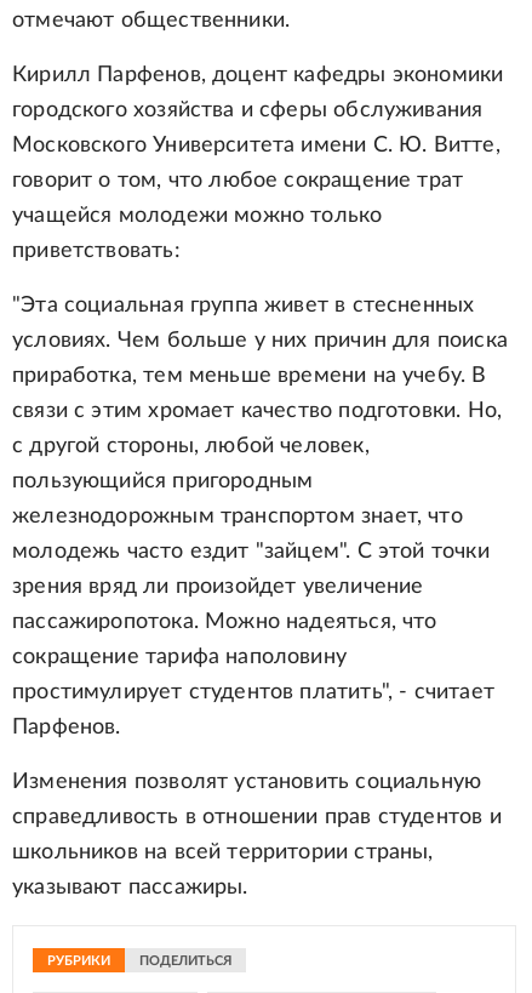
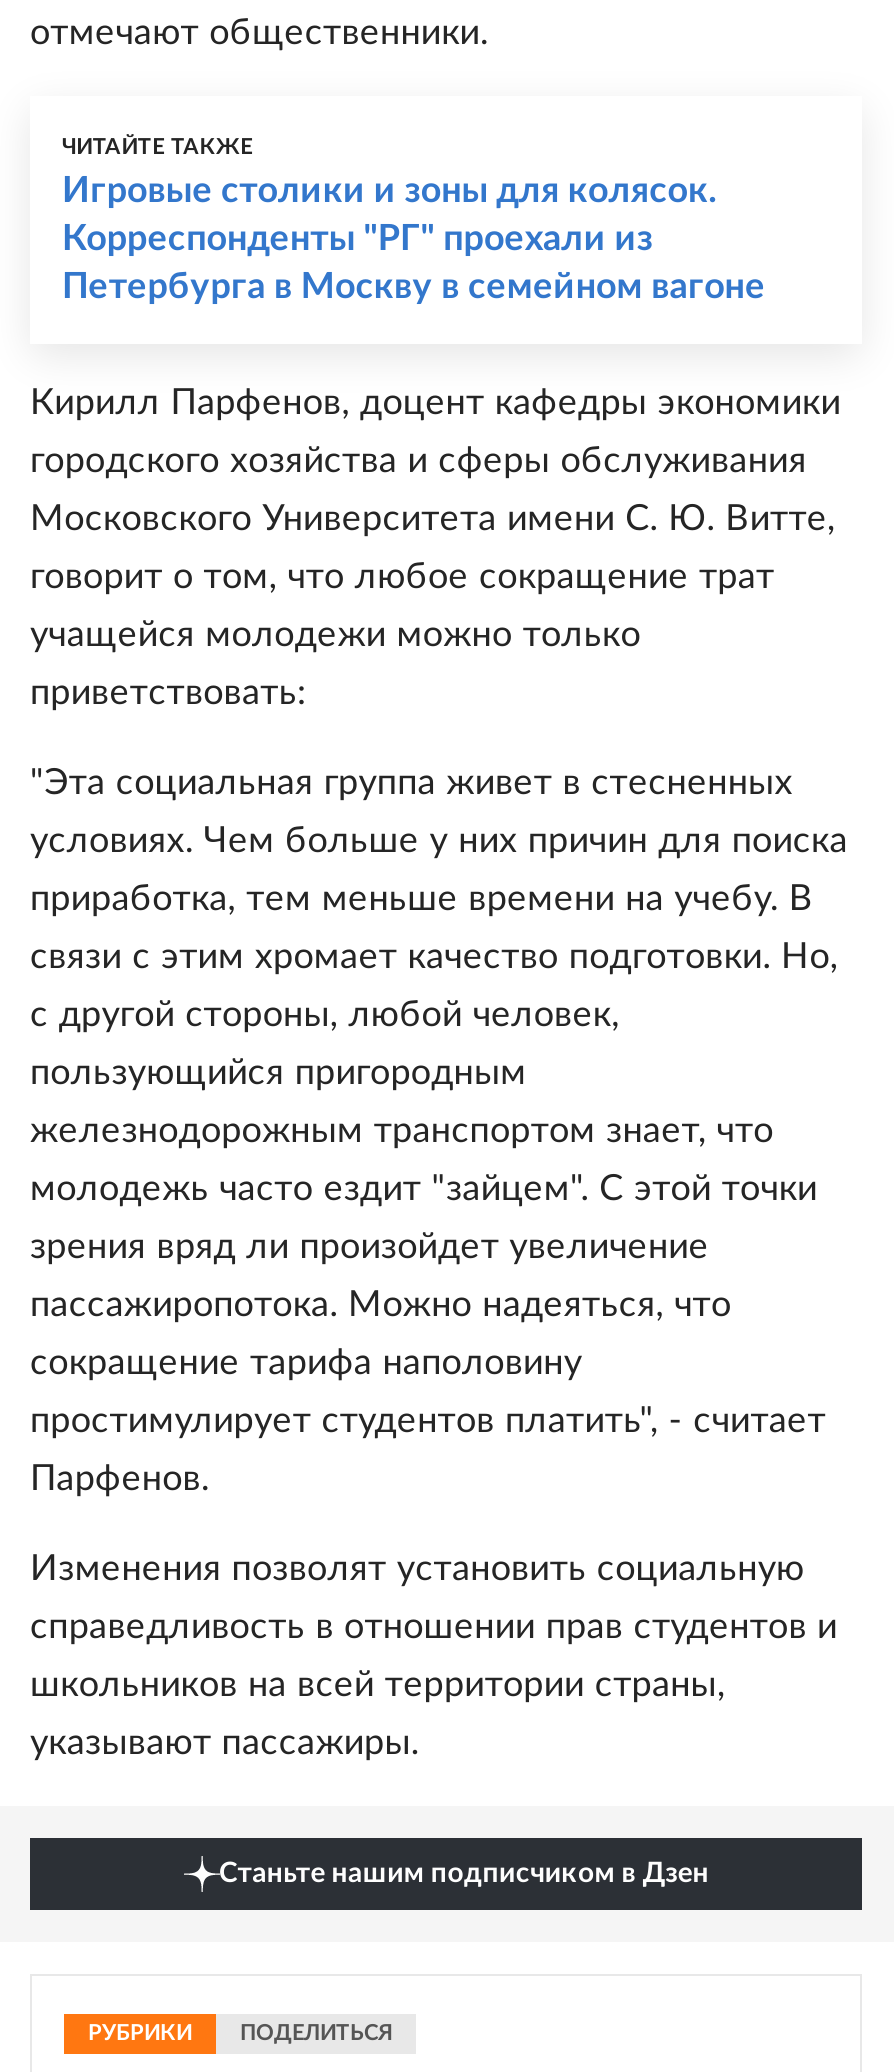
none -> [62,136,765,306] ЧИТАЙТЕ ТАКЖЕ | Игровые столики и зоны для колясок. | Корреспонденты "РГ" проехали из | Петербурга в Москву в семейном вагоне
none -> [219,1860,709,1888] Станьте нашим подписчиком в Дзен

